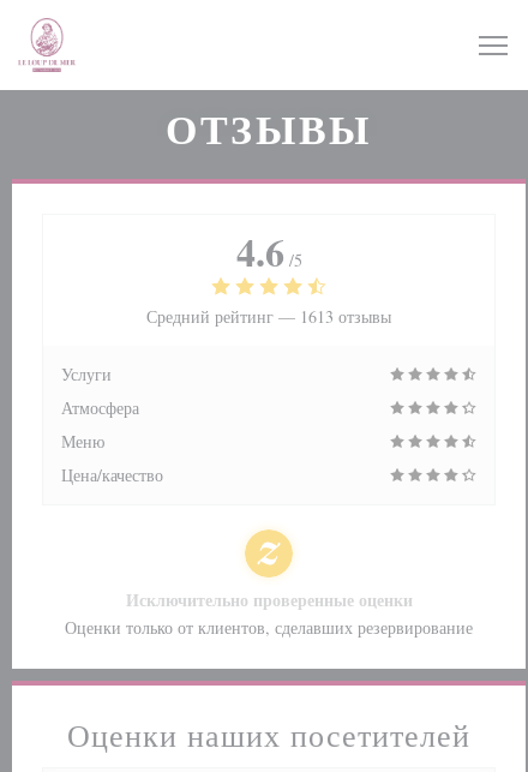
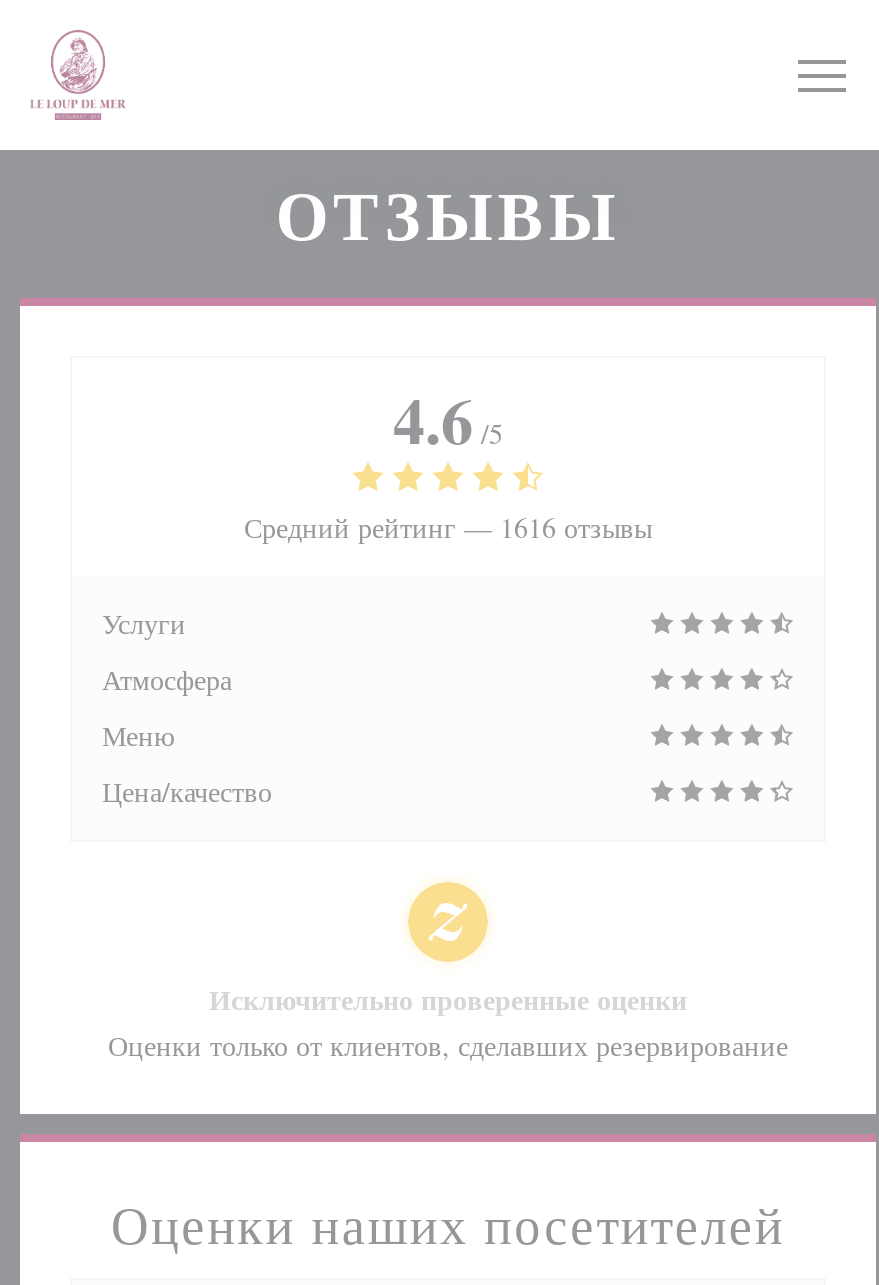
[146,305,391,328] Средний рейтинг — 1613 отзывы -> [244,508,652,546] Средний рейтинг — 1616 отзывы

